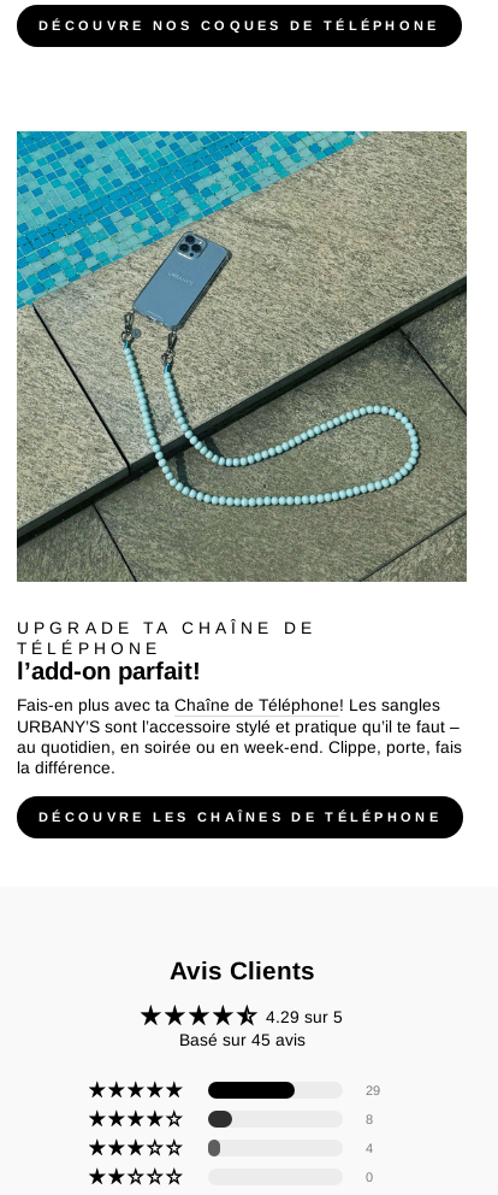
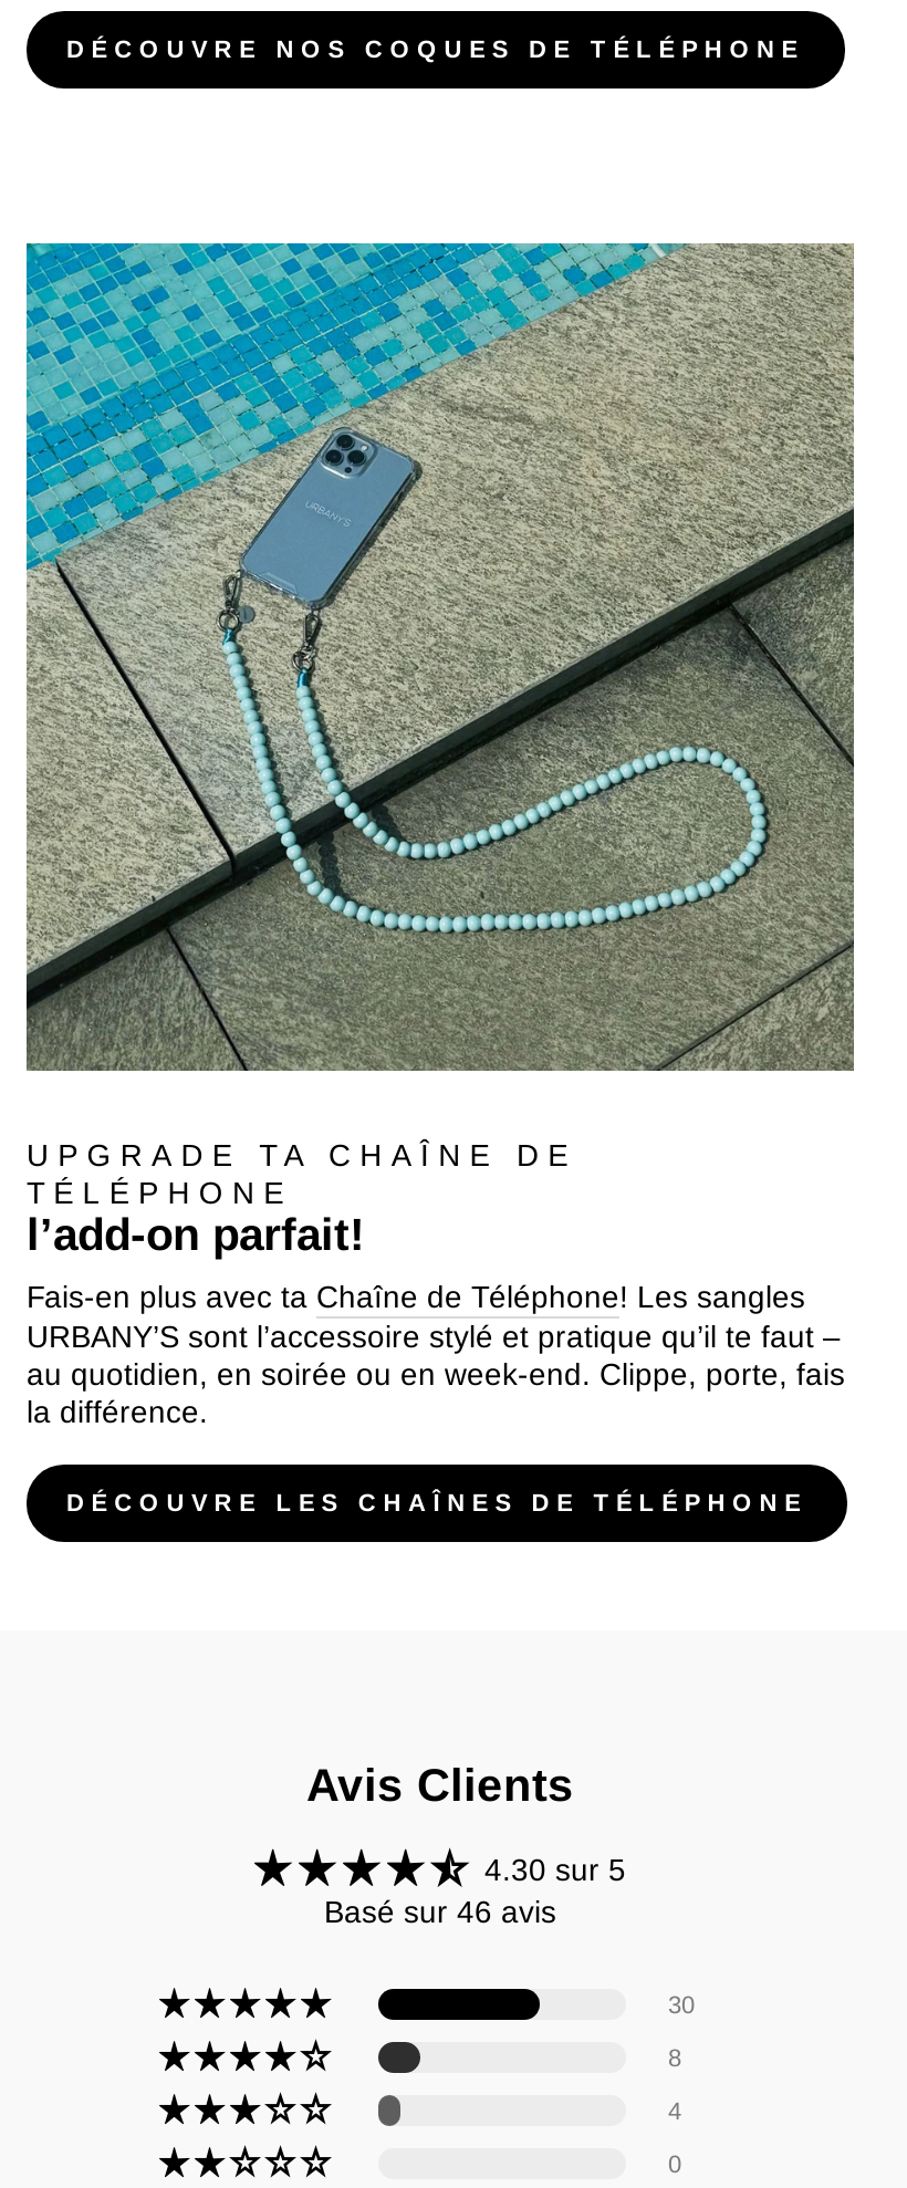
[266,1008,343,1026] 4.29 sur 5 -> [484,1854,626,1887] 4.30 sur 5
[179,1031,305,1049] Basé sur 45 avis -> [324,1896,556,1929] Basé sur 46 avis
[366,1083,380,1098] 29 -> [668,1992,695,2018] 30

